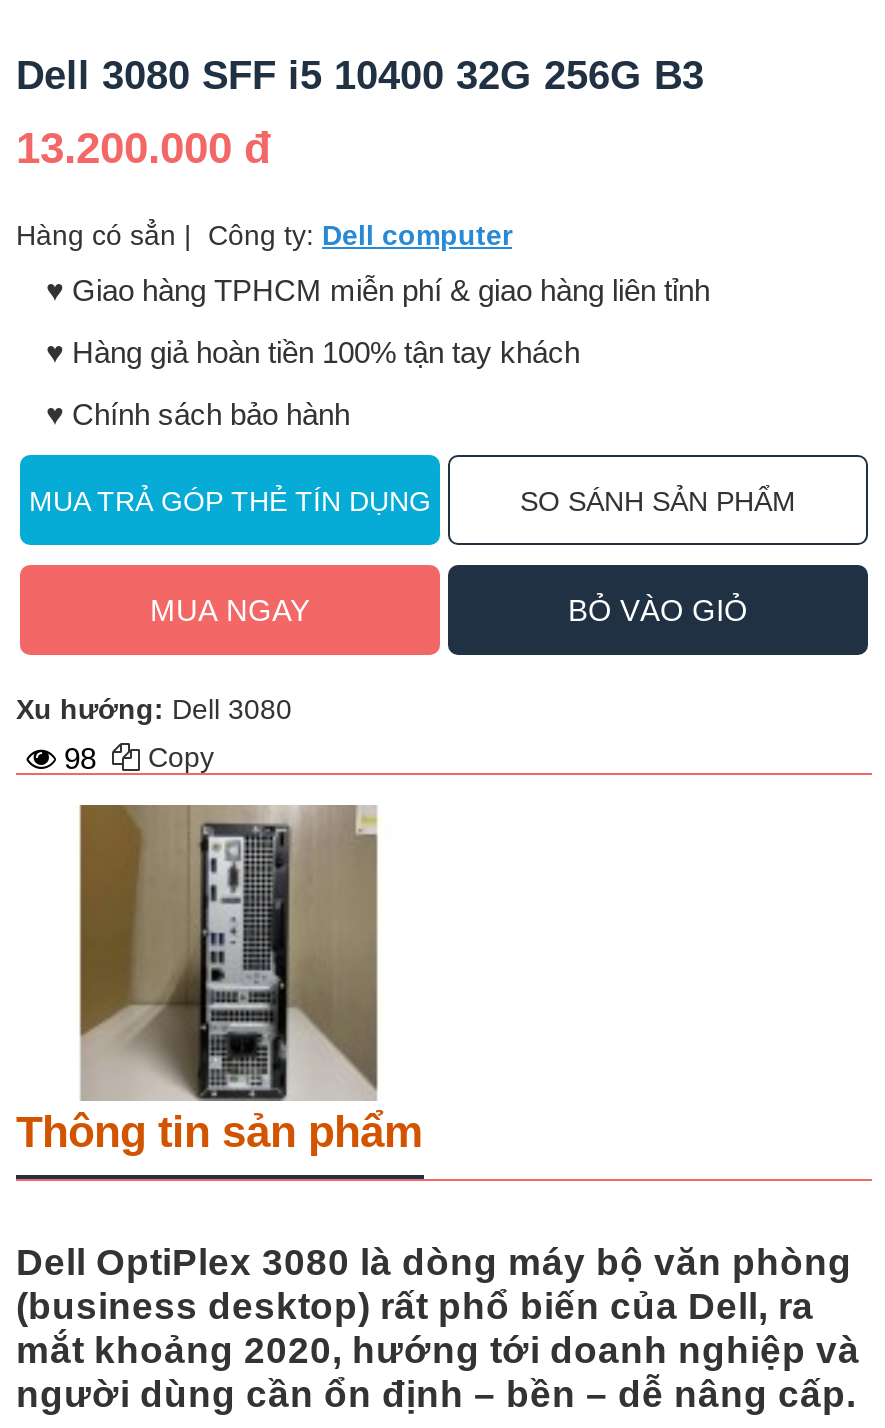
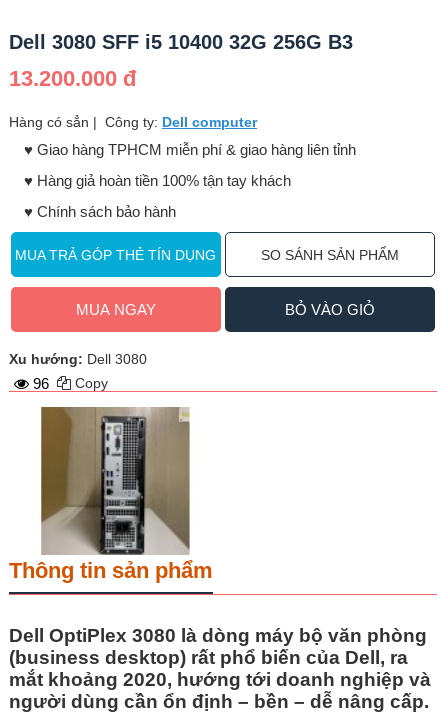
[56,741,214,775] 98 Copy -> [29,375,108,392] 96 Copy

